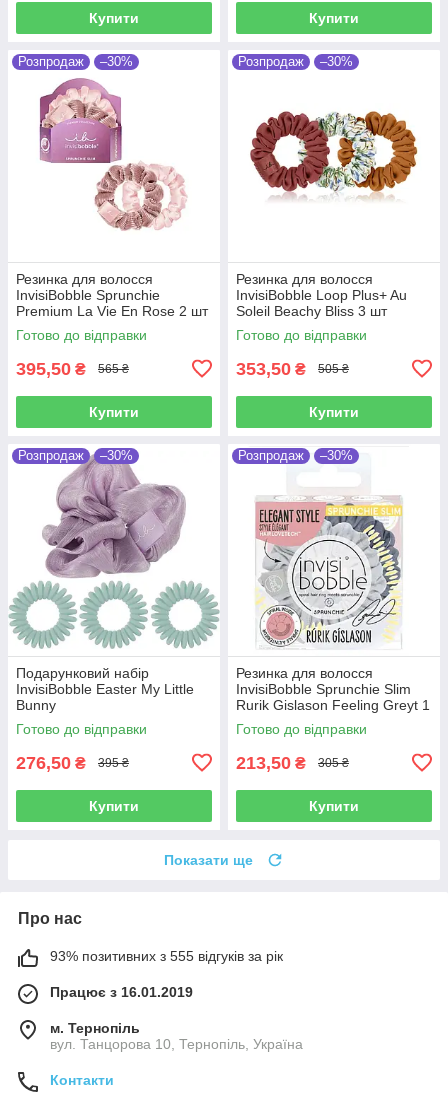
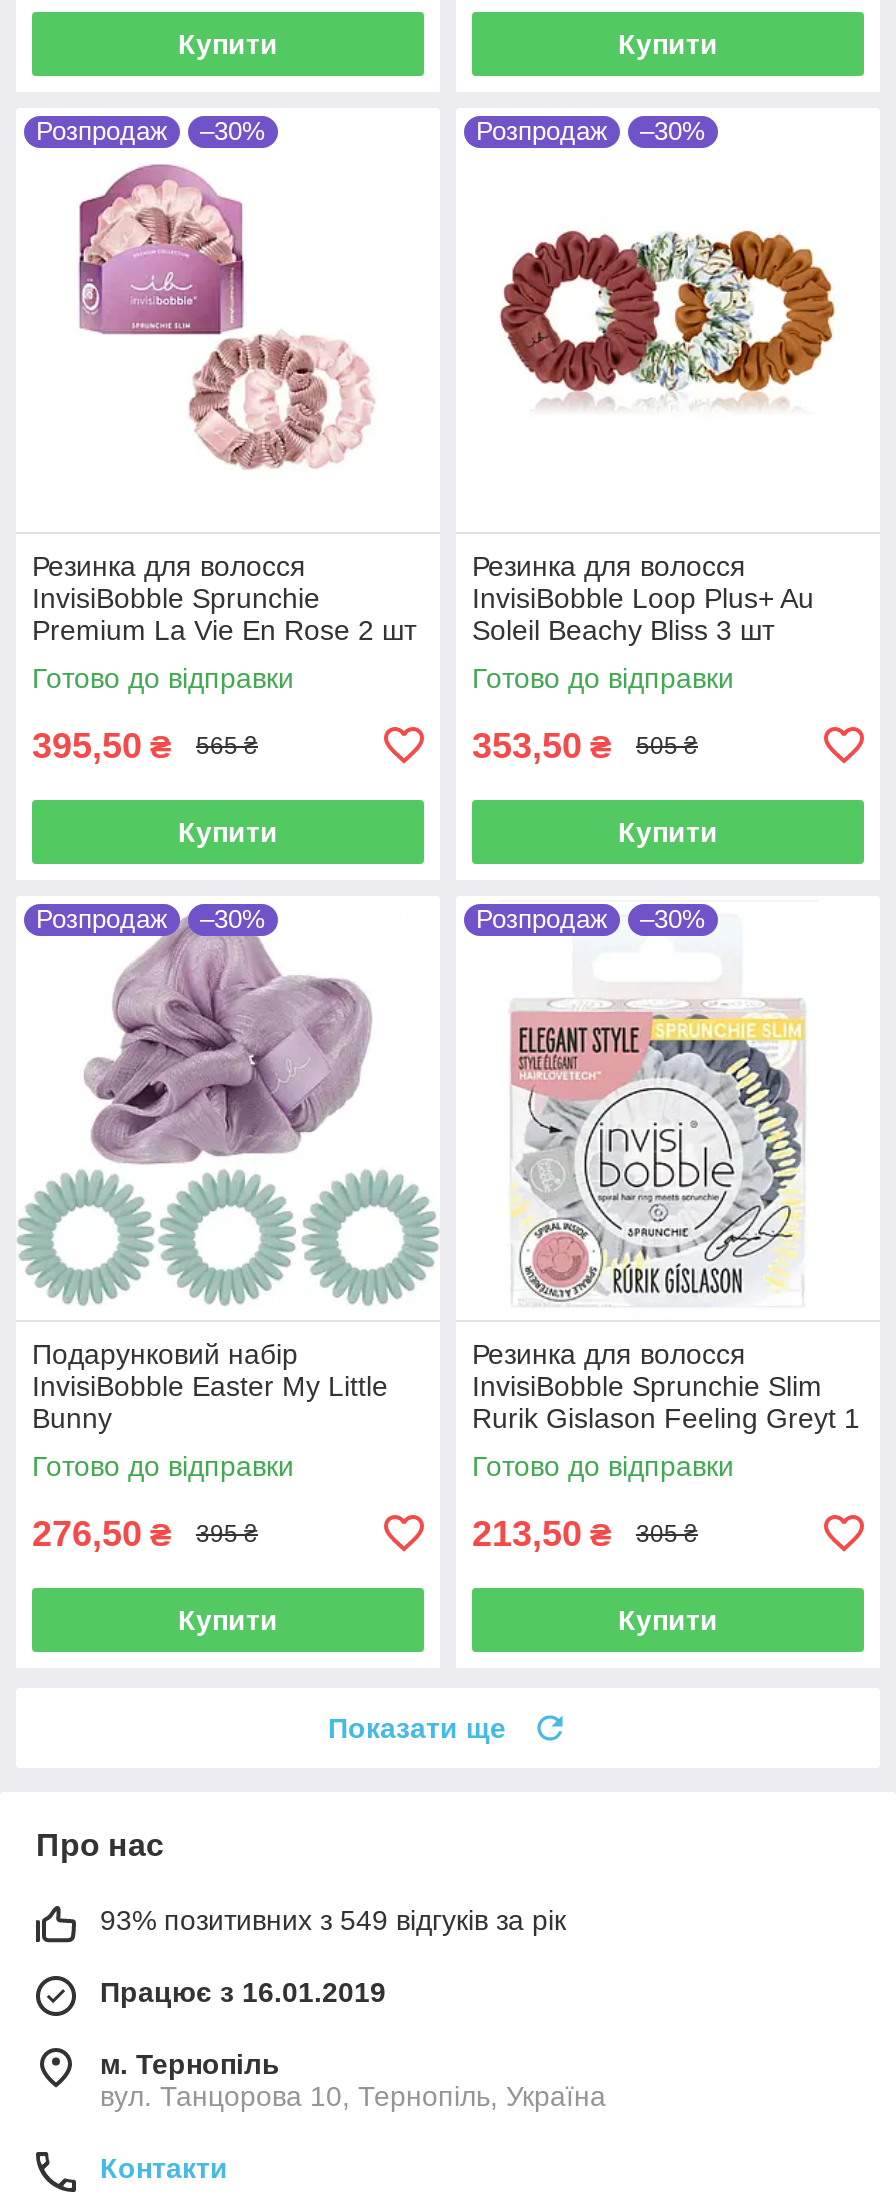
[50,948,283,964] 93% позитивних з 555 відгуків за рік -> [100,1904,566,1936] 93% позитивних з 549 відгуків за рік

